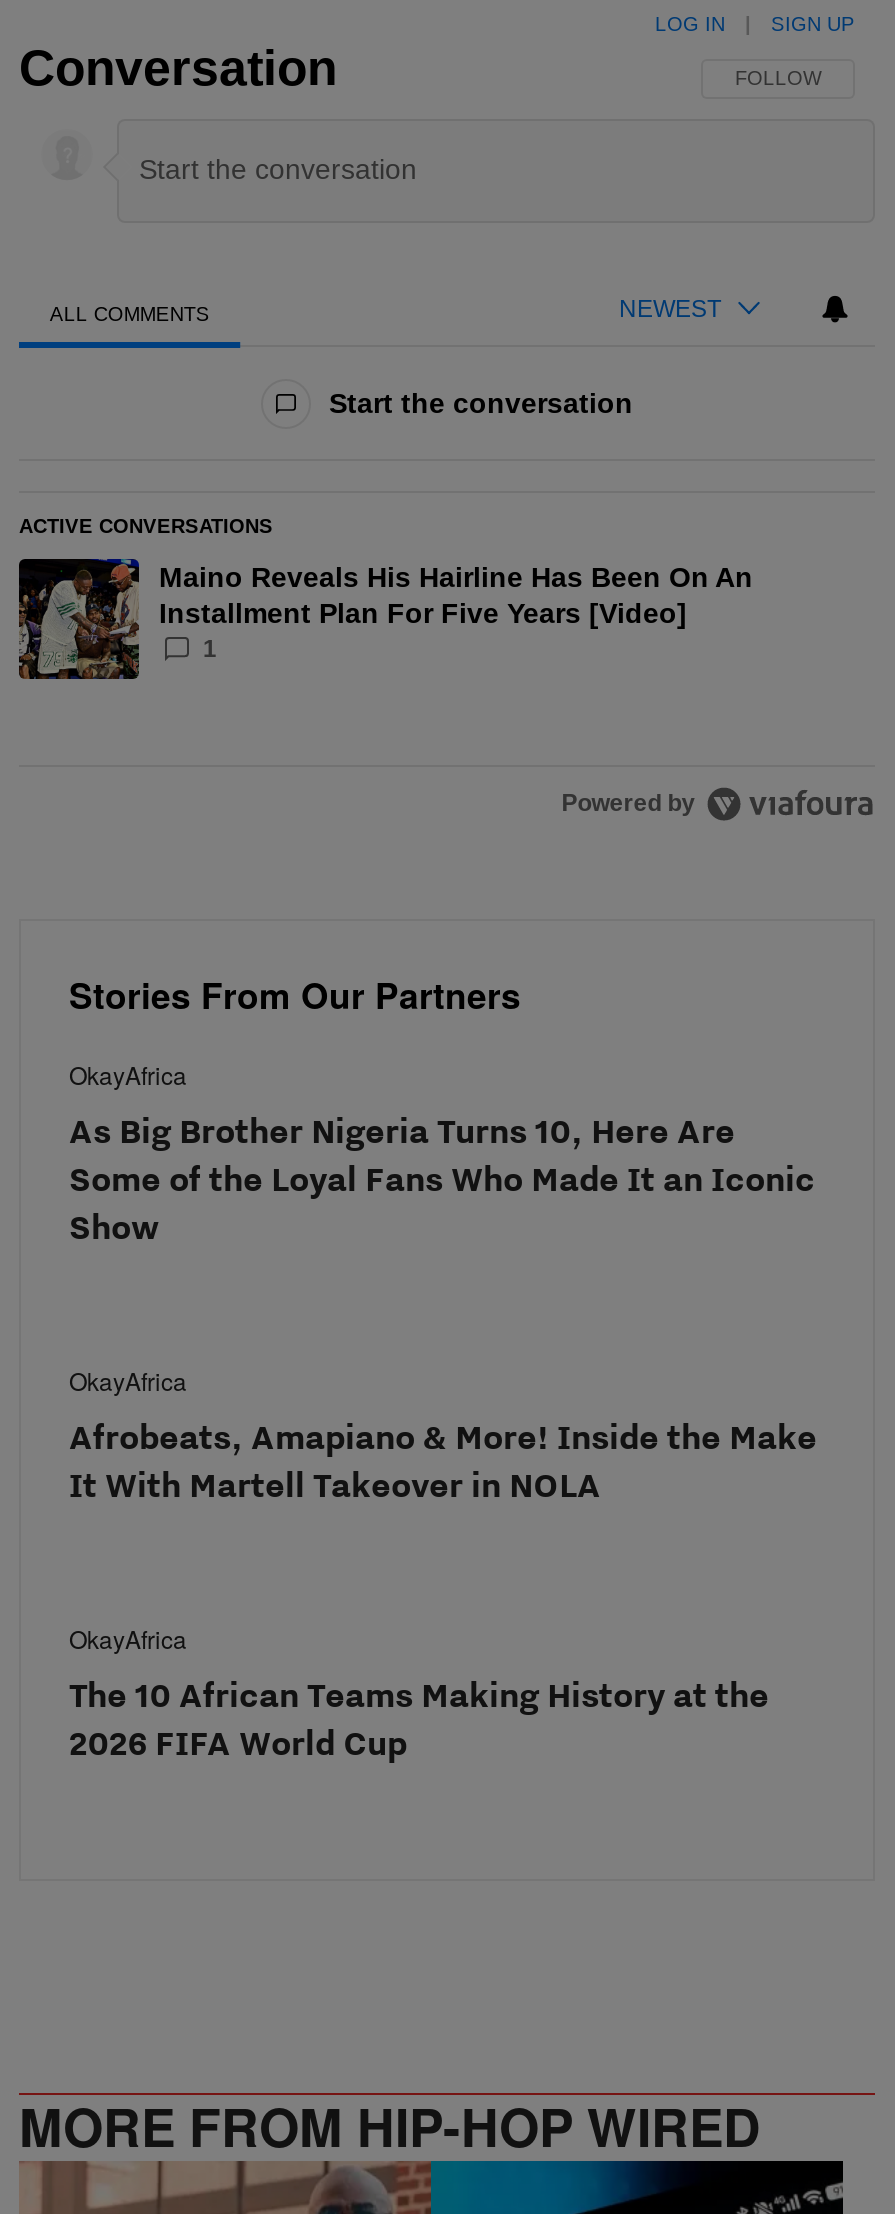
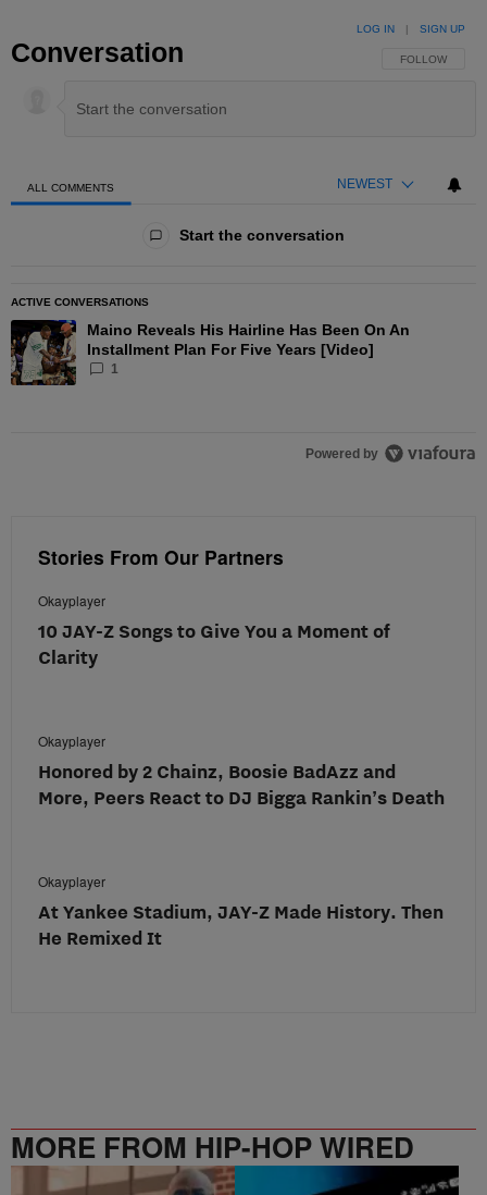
[69,1056,815,1246] OkayAfrica | As Big Brother Nigeria Turns 10, Here Are | Some of the Loyal Fans Who Made It an Iconic | Show -> [38,591,390,668] Okayplayer | 10 JAY-Z Songs to Give You a Moment of | Clarity
[69,1362,817,1504] OkayAfrica | Afrobeats, Amapiano & More! Inside the Make | It With Martell Takeover in NOLA -> [38,731,445,809] Okayplayer | Honored by 2 Chainz, Boosie BadAzz and | More, Peers React to DJ Bigga Rankin’s Death
[69,1620,769,1762] OkayAfrica | The 10 African Teams Making History at the | 2026 FIFA World Cup -> [38,872,444,949] Okayplayer | At Yankee Stadium, JAY-Z Made History. Then | He Remixed It

